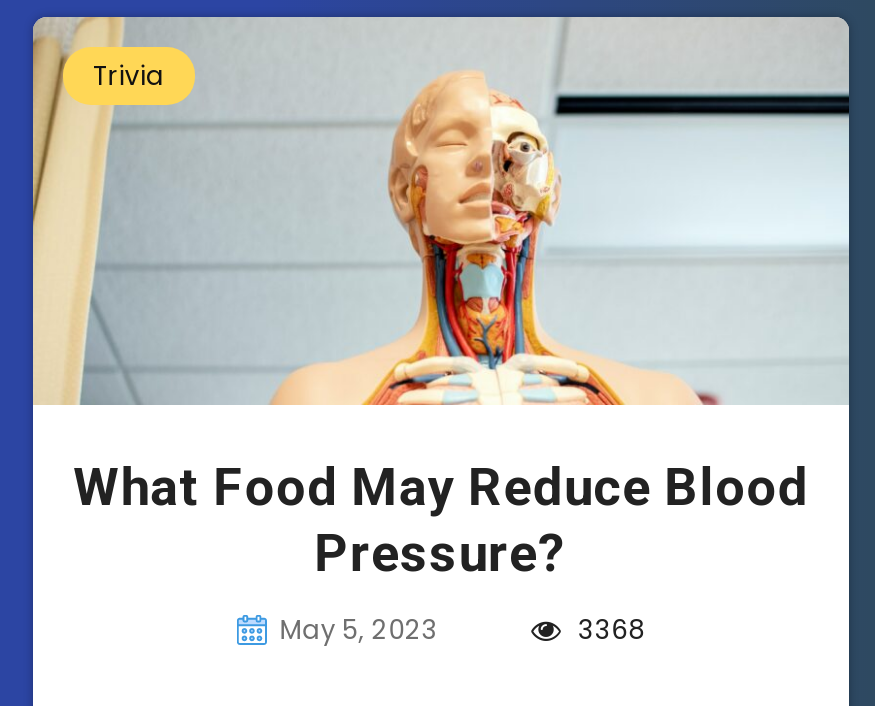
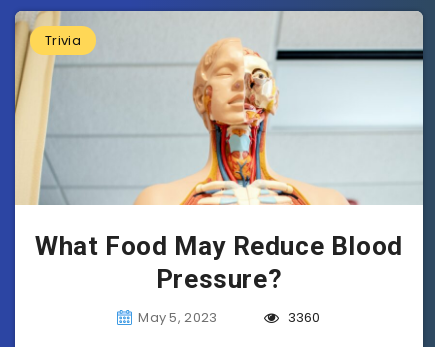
[571,611,644,649] 3368 -> [284,308,321,327] 3360

